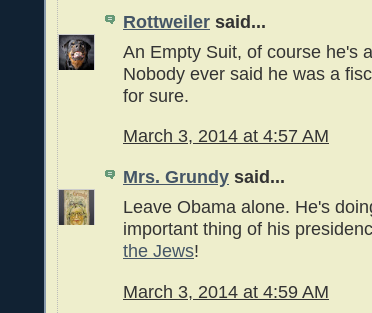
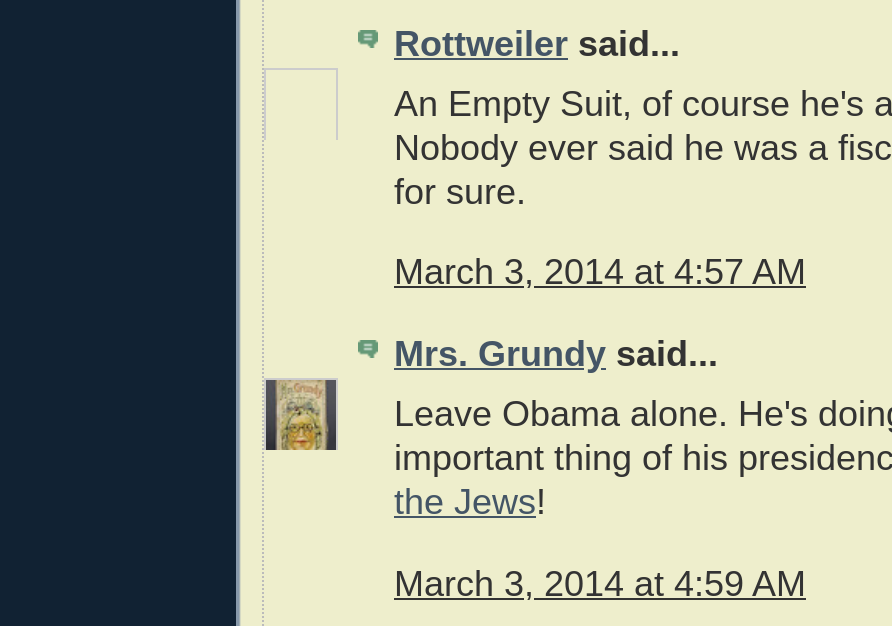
[58,34,95,71] [image] -> none

